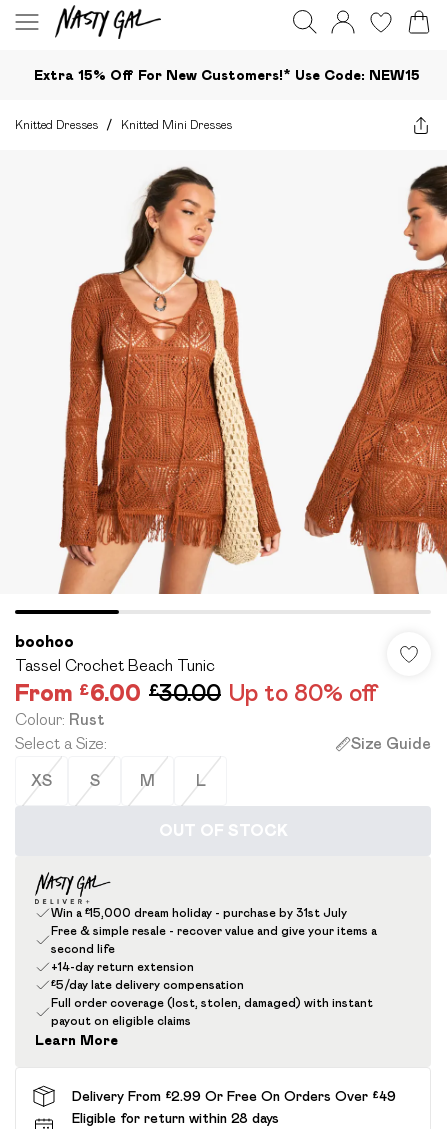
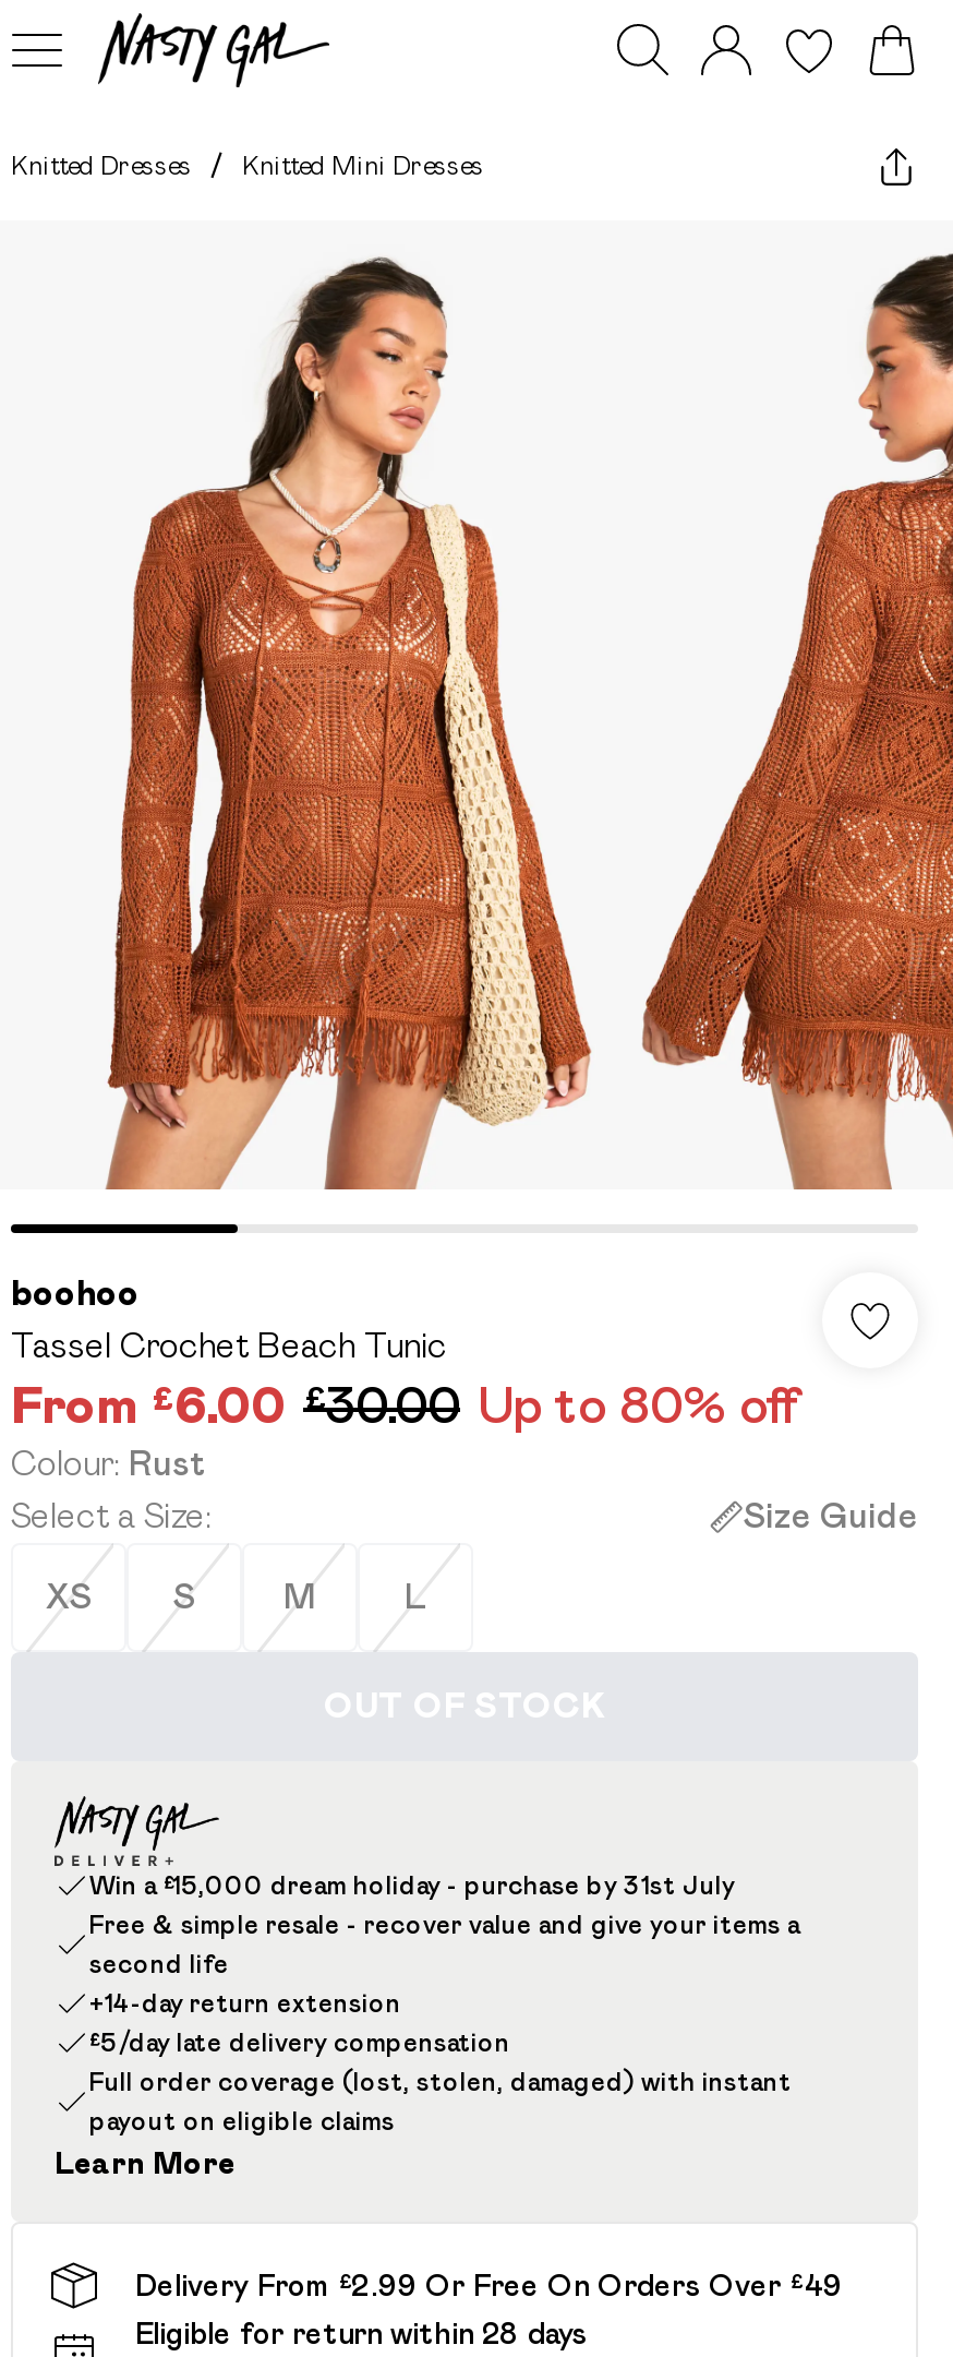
[34,66,420,82] Extra 15% Off For New Customers!* Use Code: NEW15 -> none

